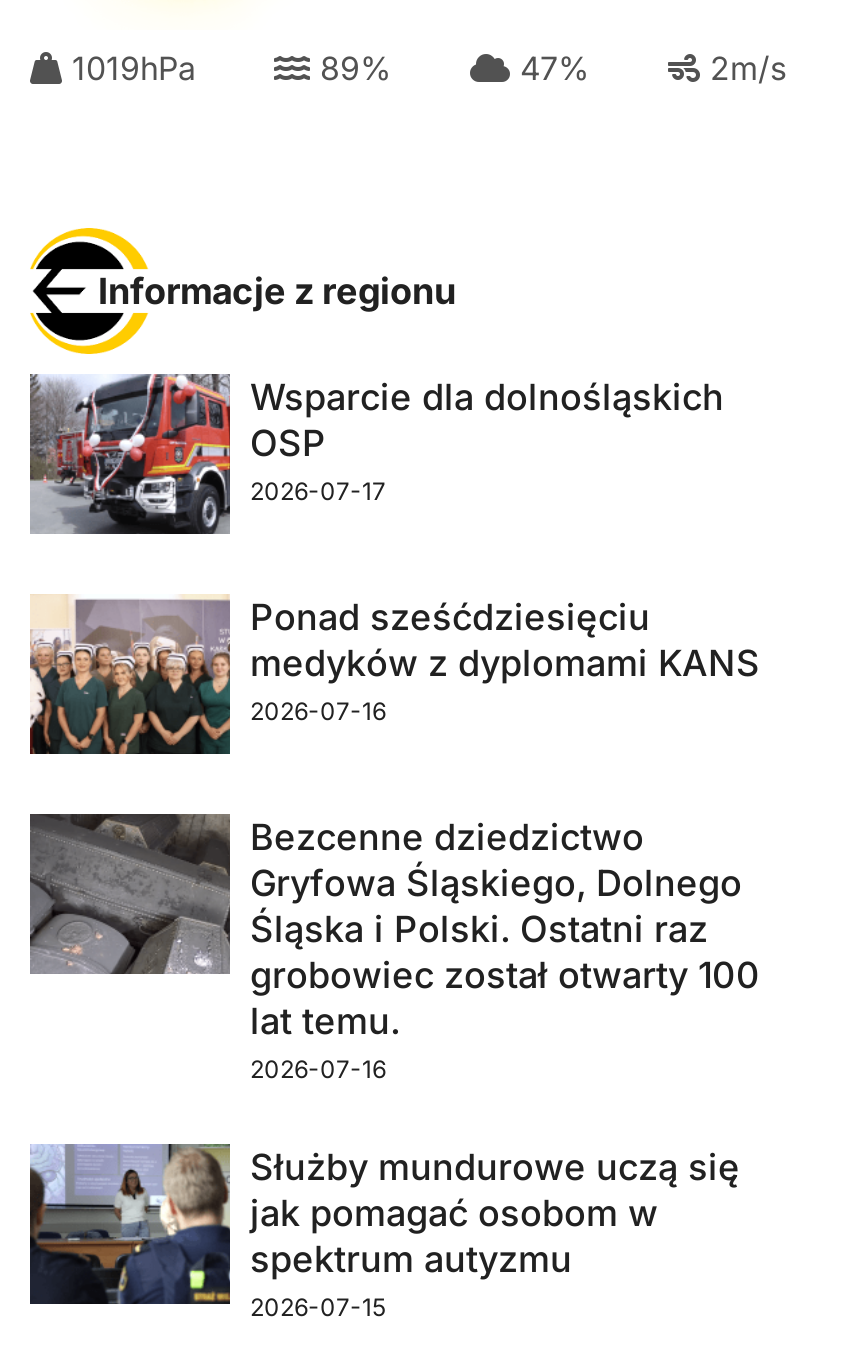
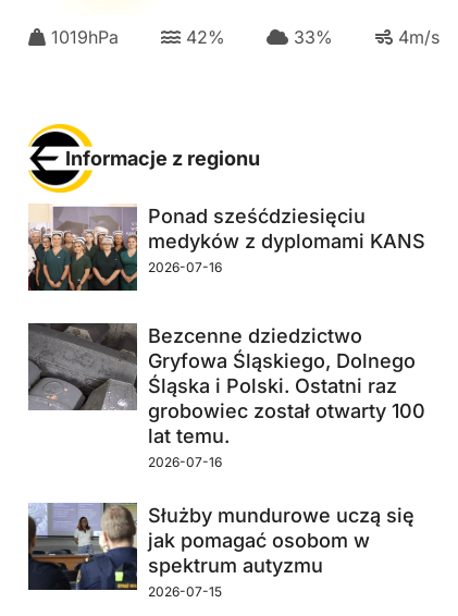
[320,48,392,88] 89% -> [186,26,225,48] 42%
[520,48,590,88] 47% -> [294,26,333,48] 33%
[710,48,786,88] 2m/s -> [398,26,440,48] 4m/s
[28,372,724,534] [image] | Wsparcie dla dolnośląskich | OSP | 2026-07-17 -> none

